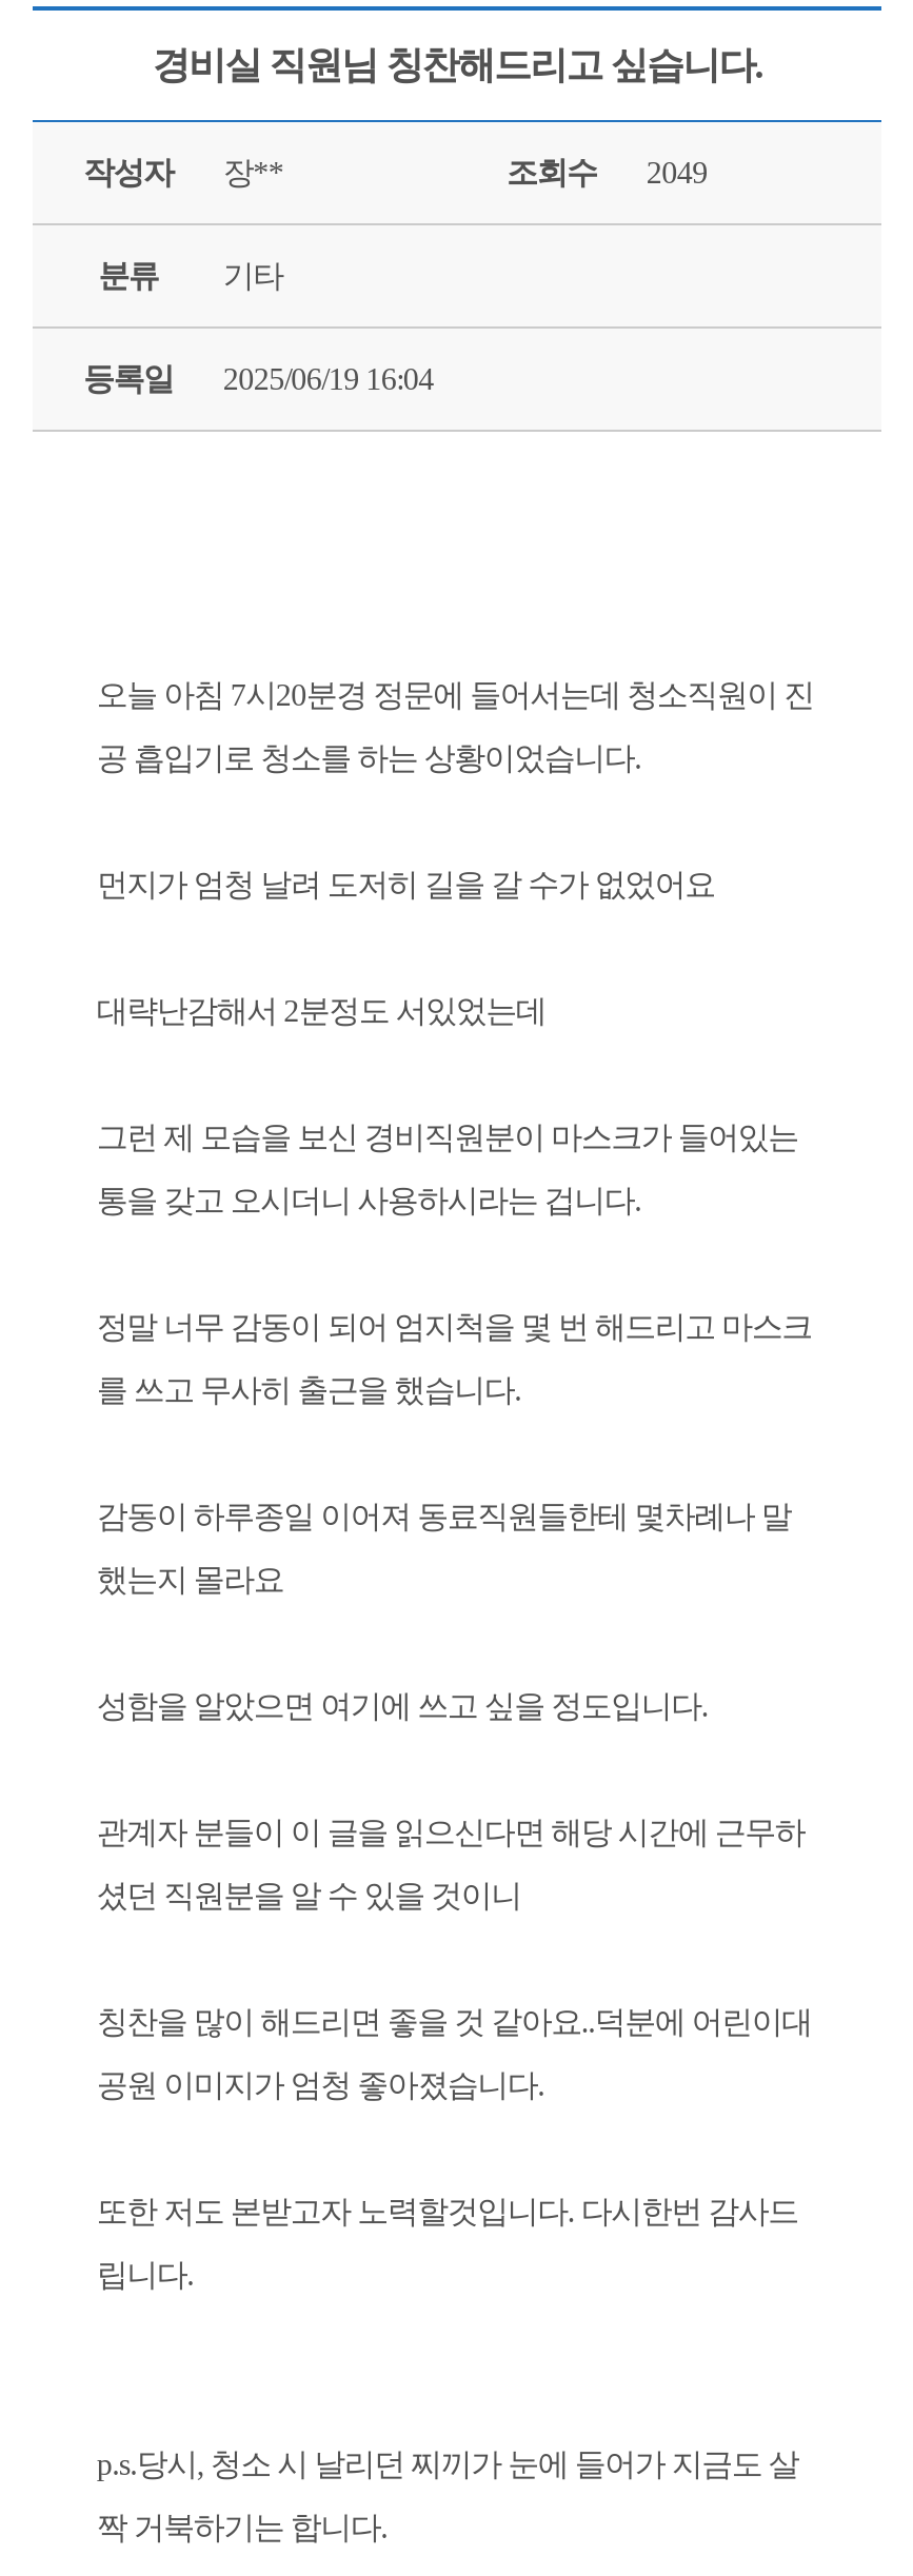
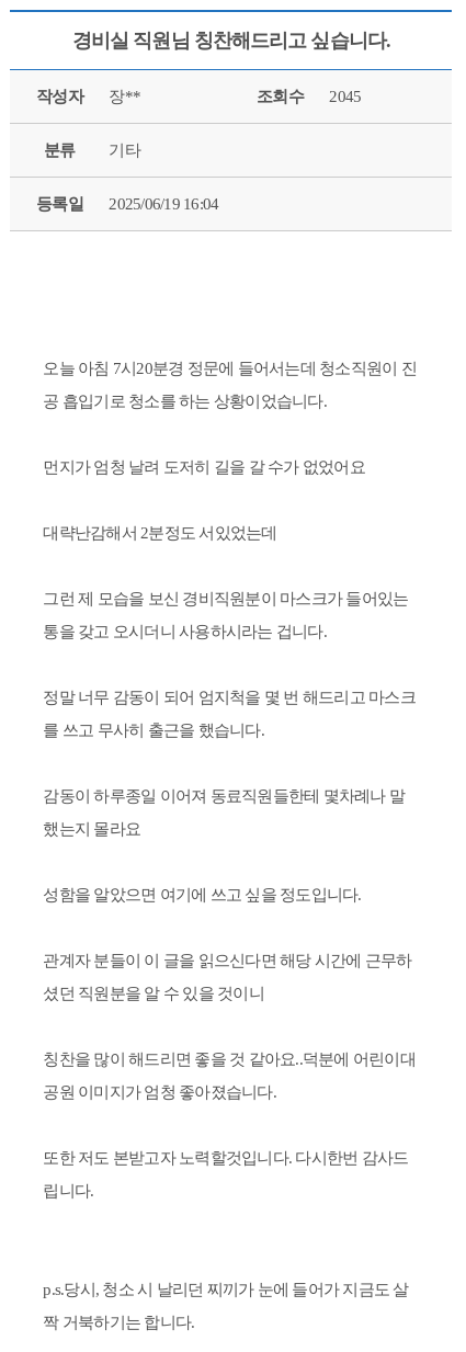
[507,156,707,190] 조회수 2049 -> [257,88,361,105] 조회수 2045

